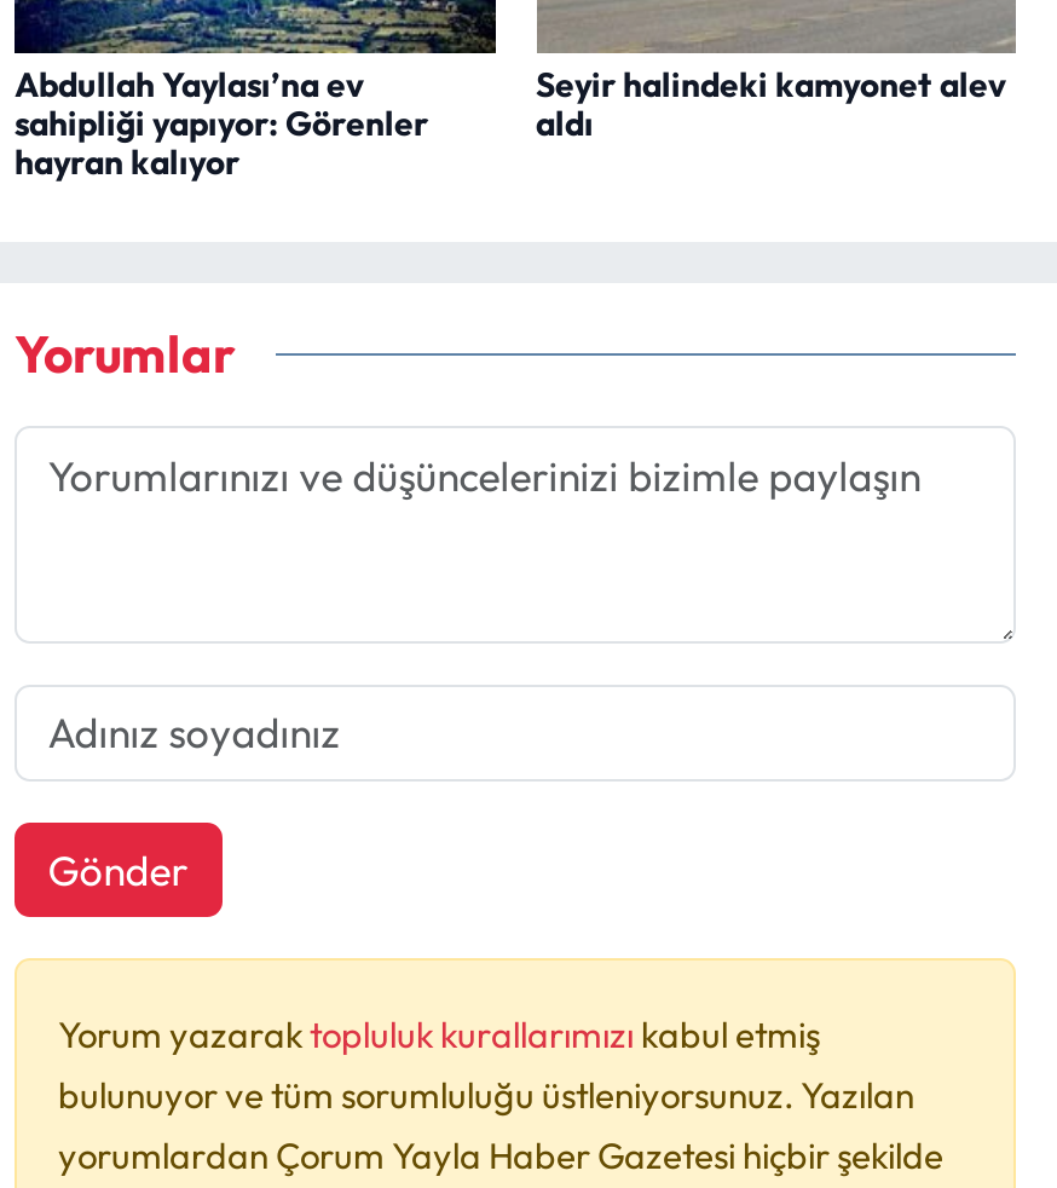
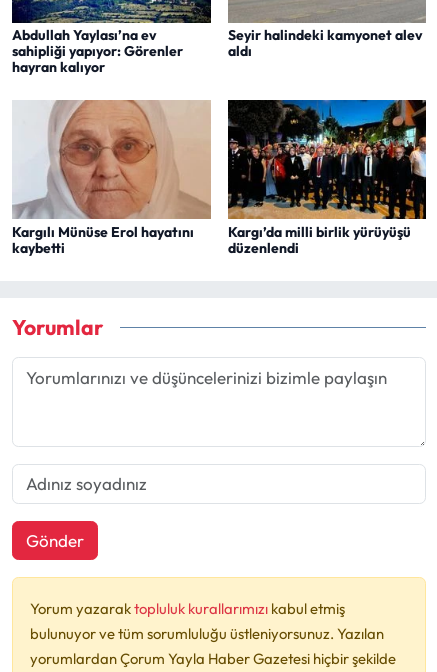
none -> [12,99,212,257] [image] | Kargılı Münüse Erol hayatını | kaybetti
none -> [227,99,427,257] [image] | Kargı’da milli birlik yürüyüşü | düzenlendi

